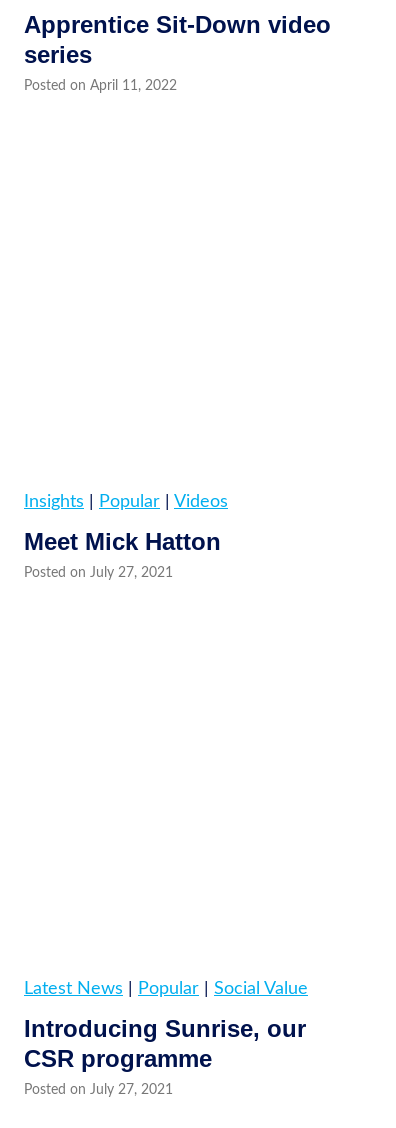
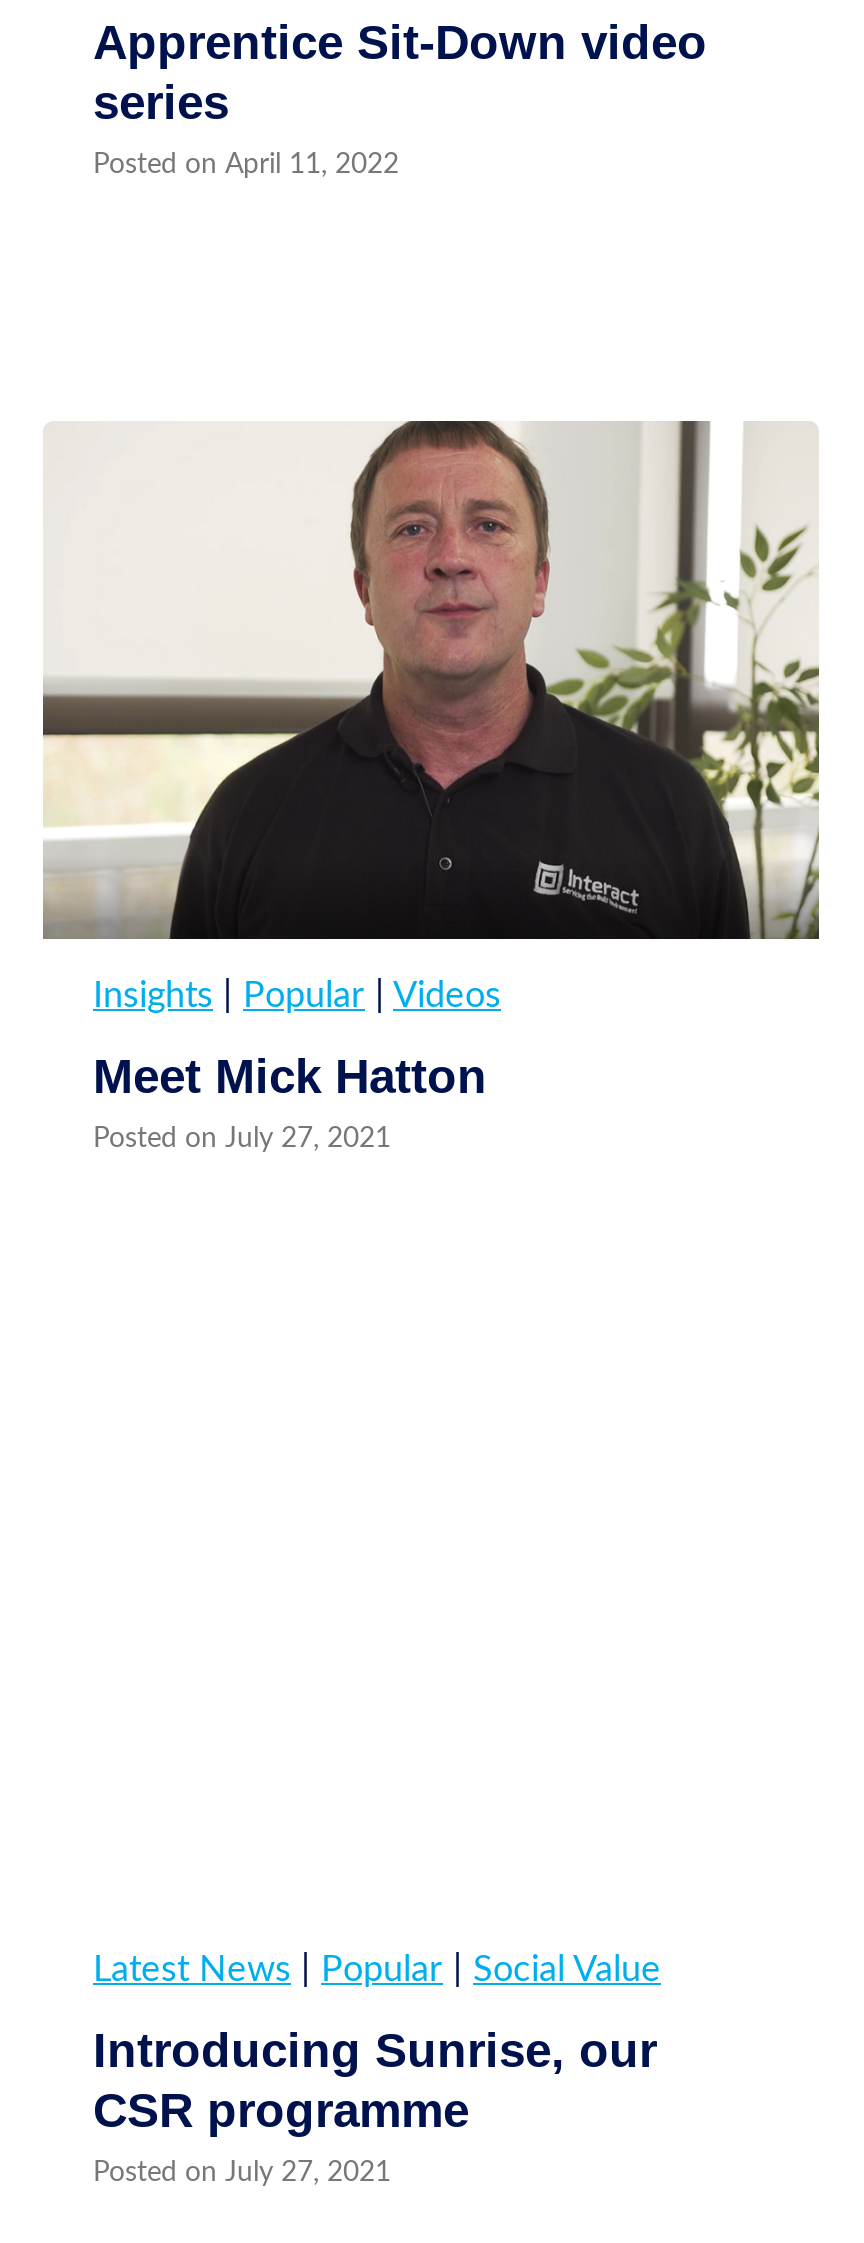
none -> [41,419,821,941] [image]

